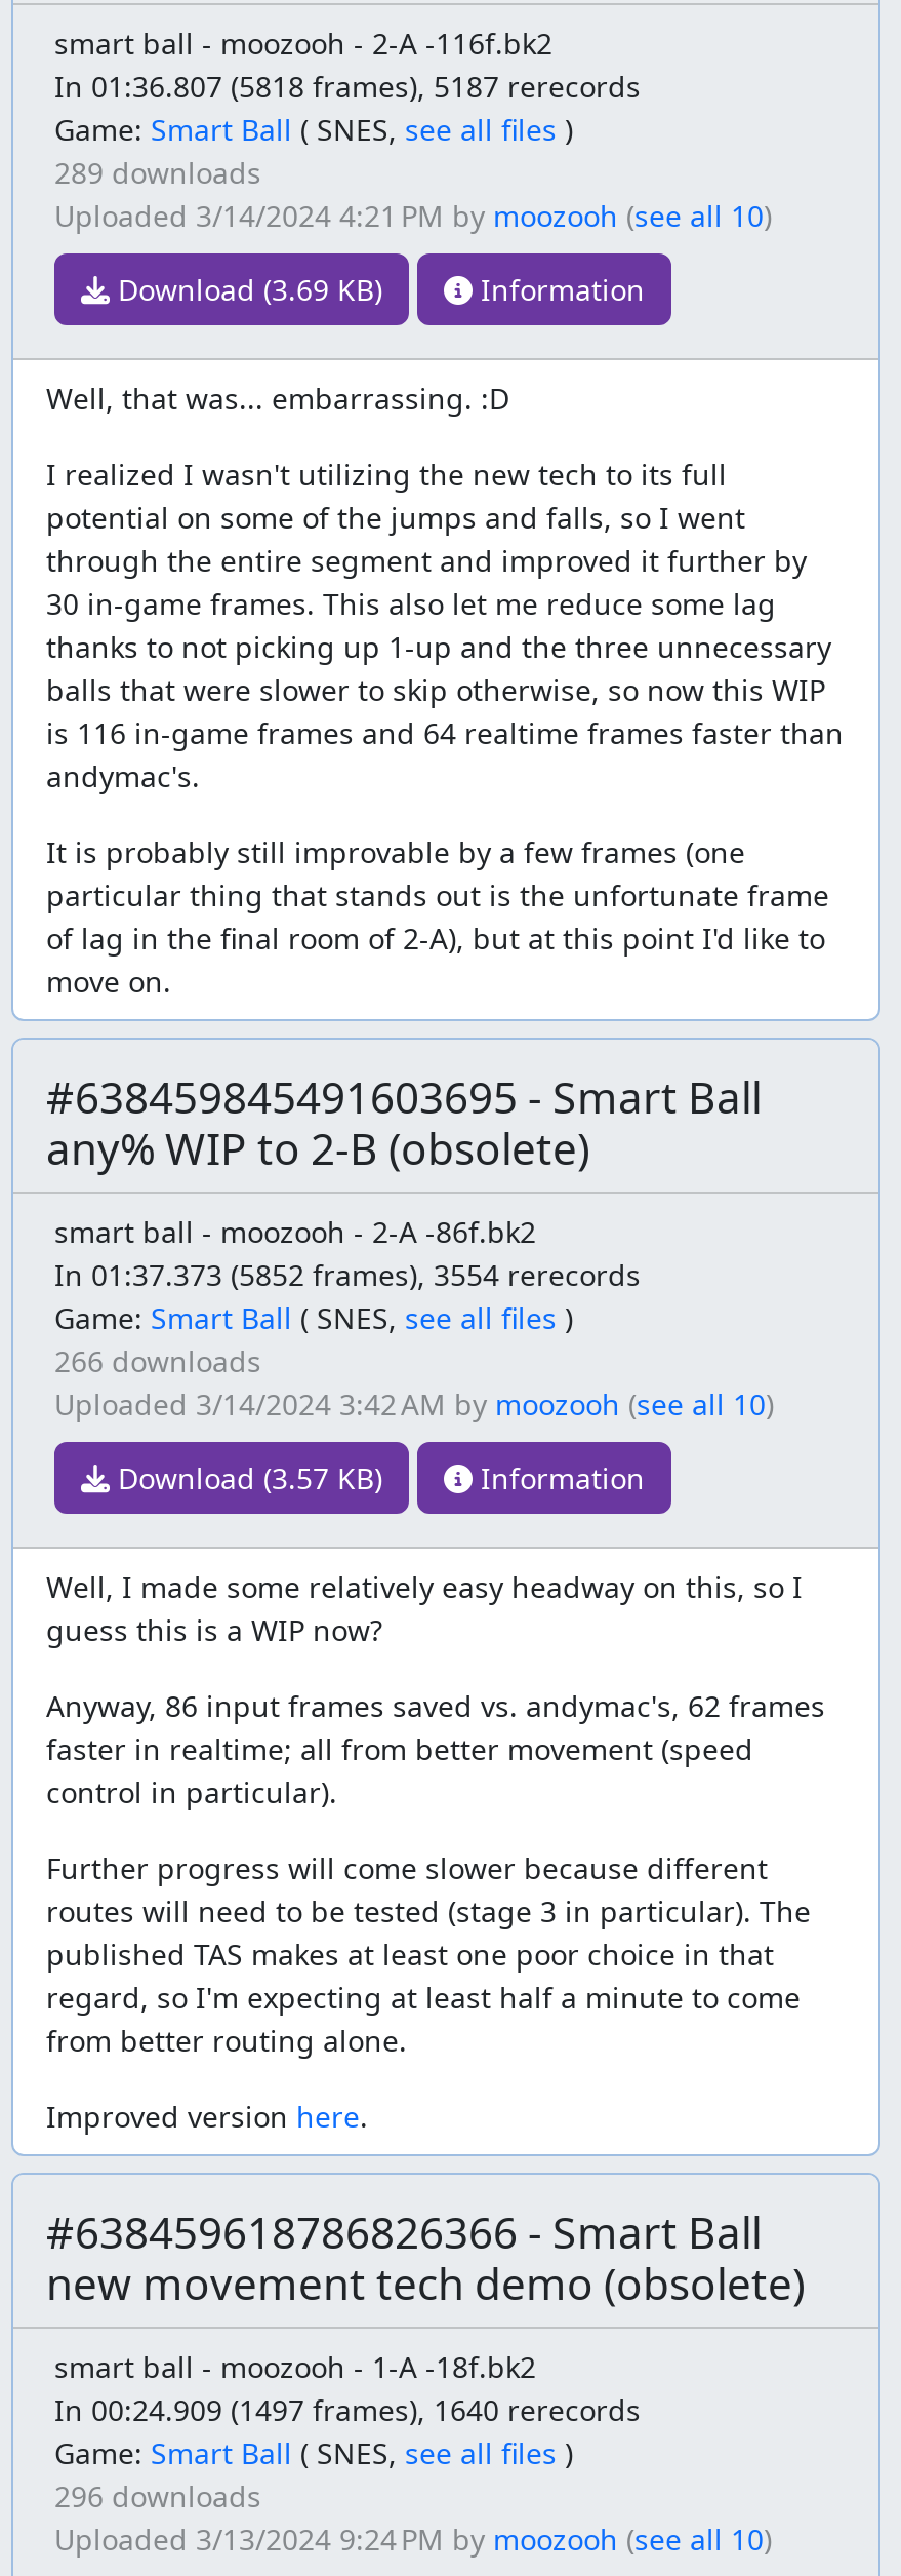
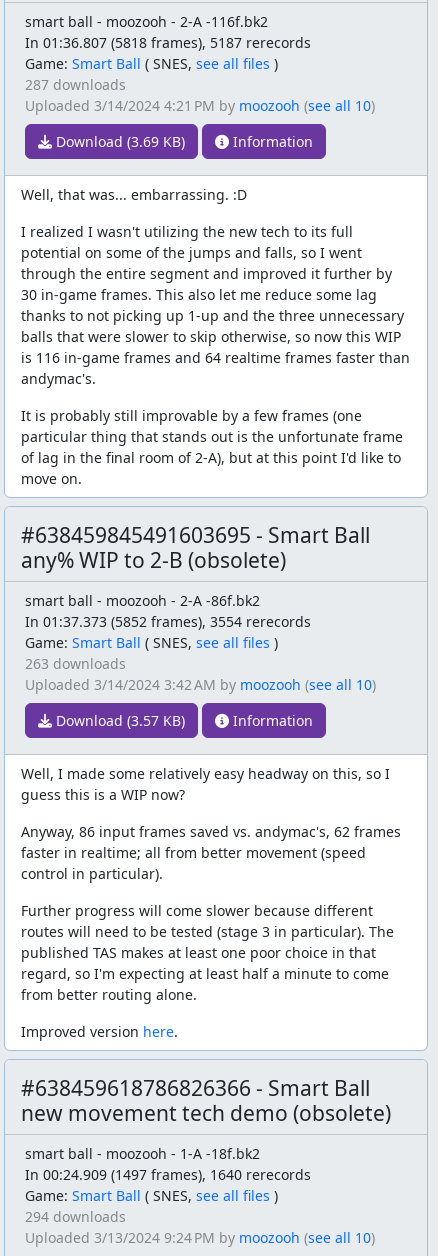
[54,153,261,192] 289 downloads -> [25,75,126,94] 287 downloads
[54,1341,261,1380] 266 downloads -> [25,654,126,673] 263 downloads
[54,2476,261,2515] 296 downloads -> [25,1207,126,1226] 294 downloads

